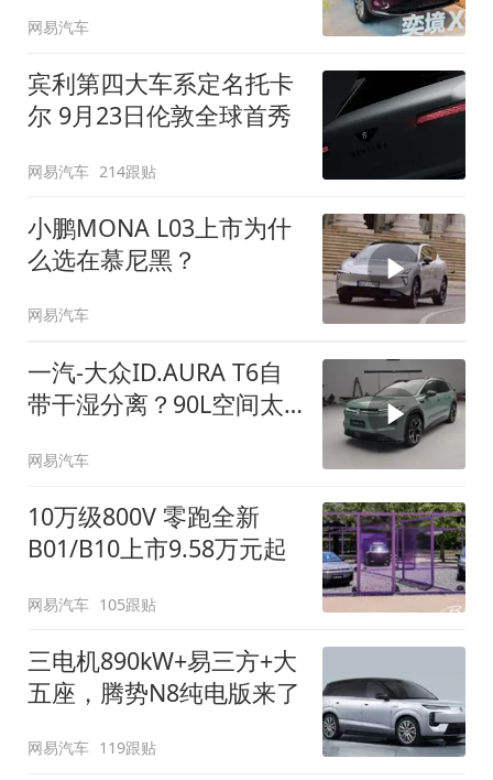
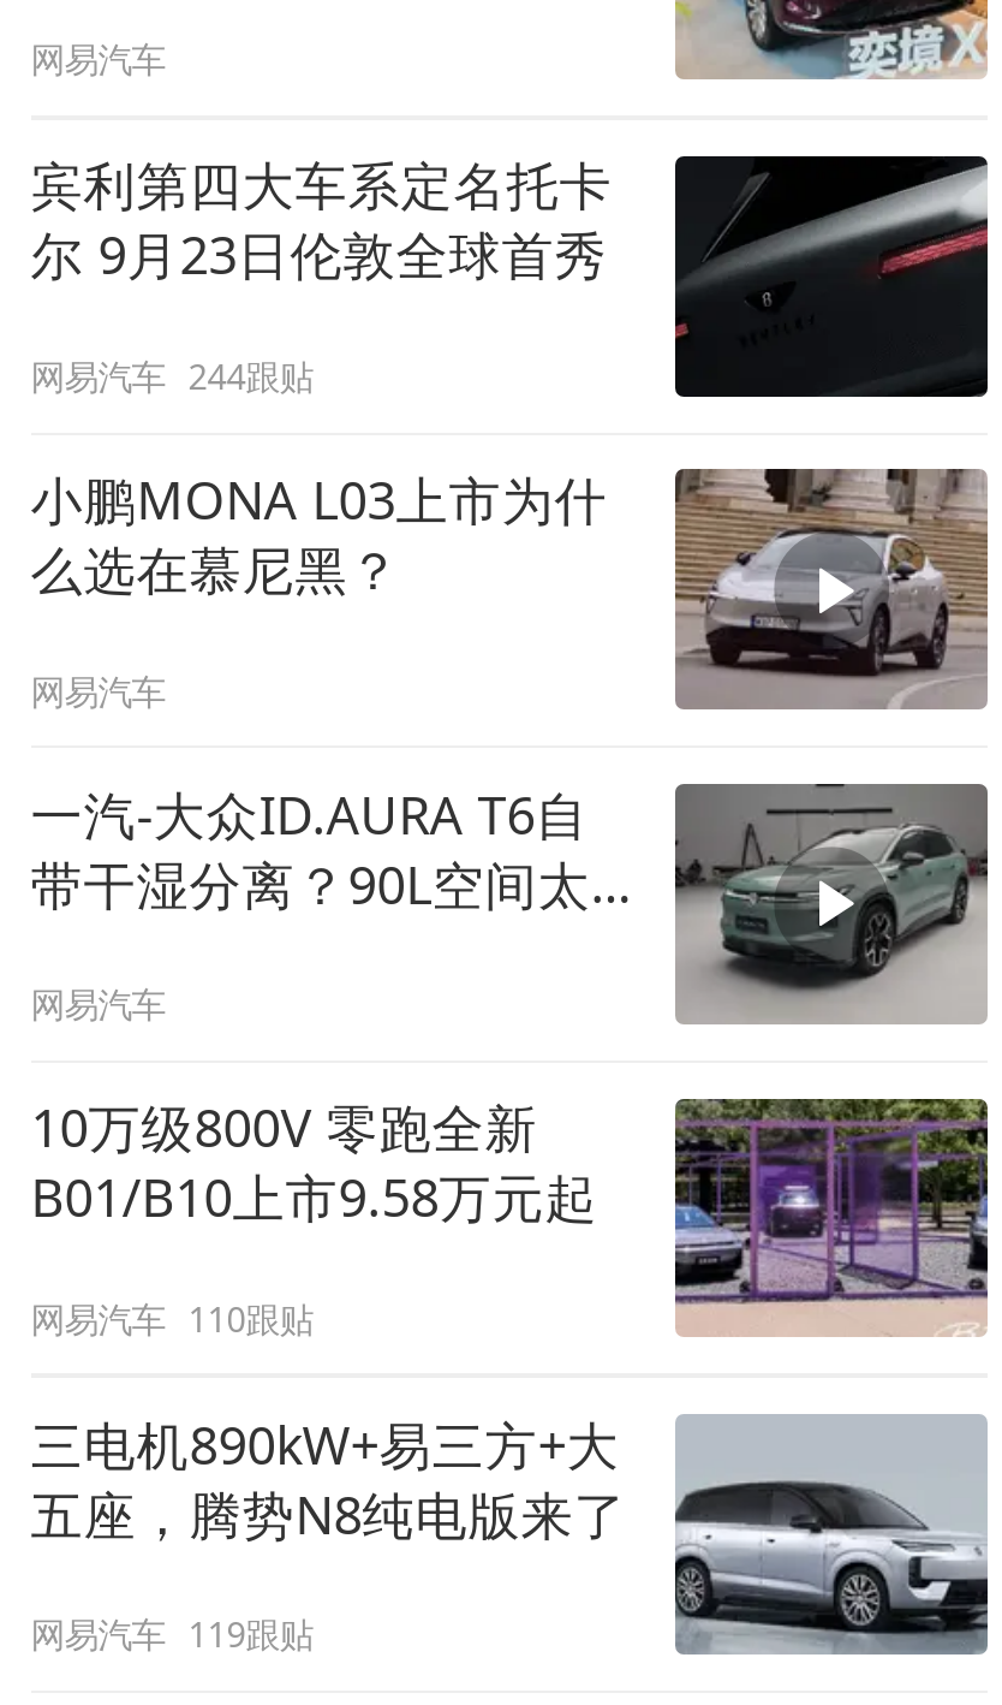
[27,161,157,181] 网易汽车 214跟贴 -> [31,353,313,398] 网易汽车 244跟贴
[27,593,157,614] 网易汽车 105跟贴 -> [31,1295,313,1341] 网易汽车 110跟贴

